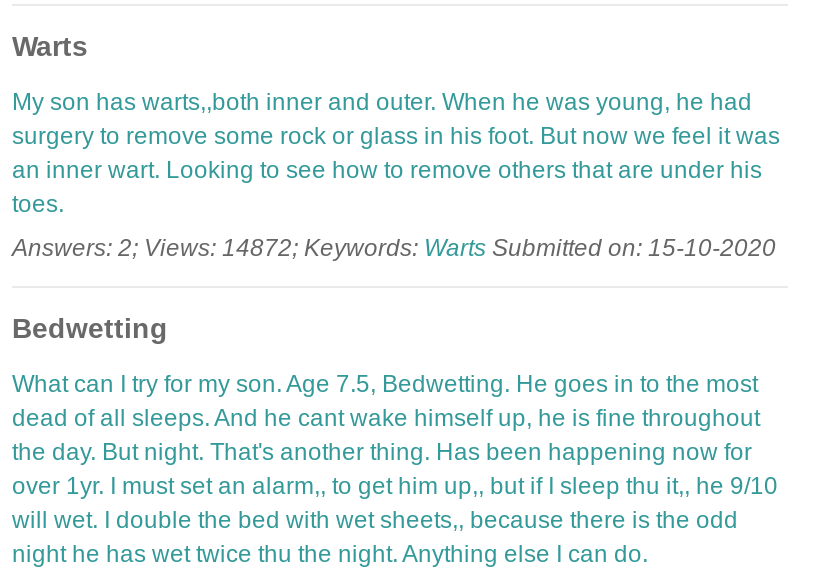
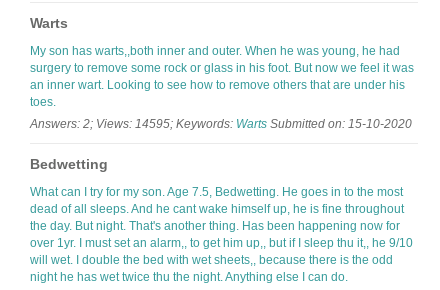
[12,233,776,261] Answers: 2; Views: 14872; Keywords: Warts Submitted on: 15-10-2020 -> [30,117,412,131] Answers: 2; Views: 14595; Keywords: Warts Submitted on: 15-10-2020

